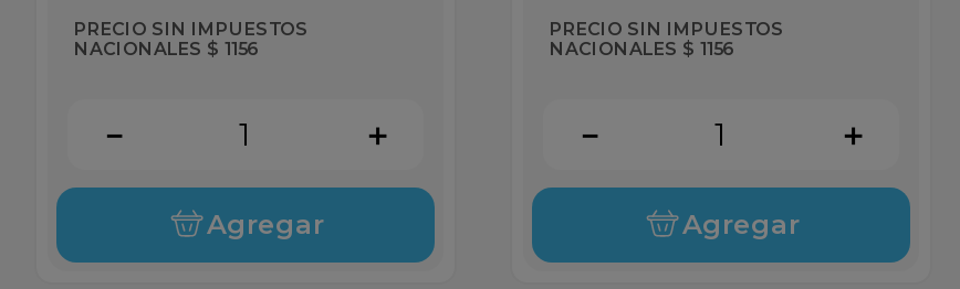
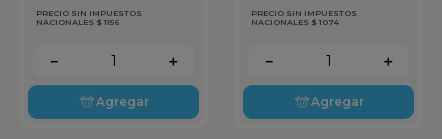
[550,39,733,61] NACIONALES $ 1156 -> [251,17,339,27] NACIONALES $ 1074

